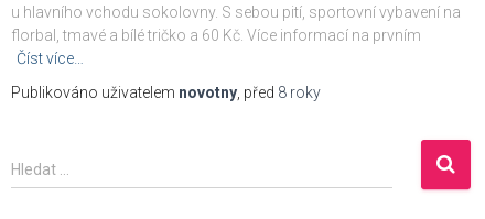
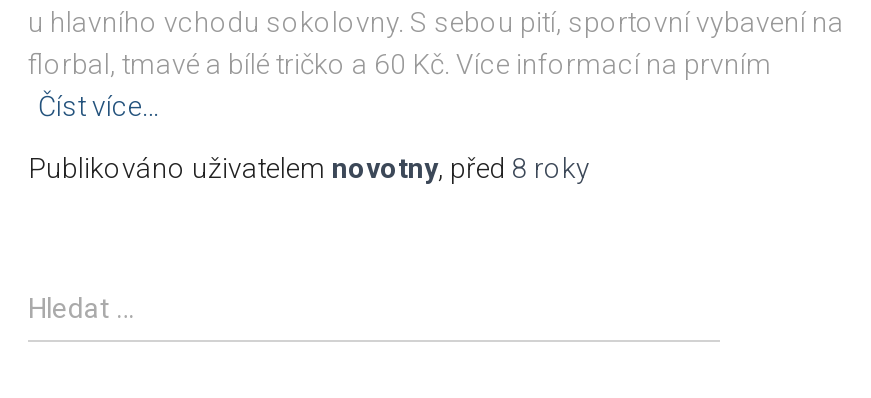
[420,139,472,191] [image] -> none

